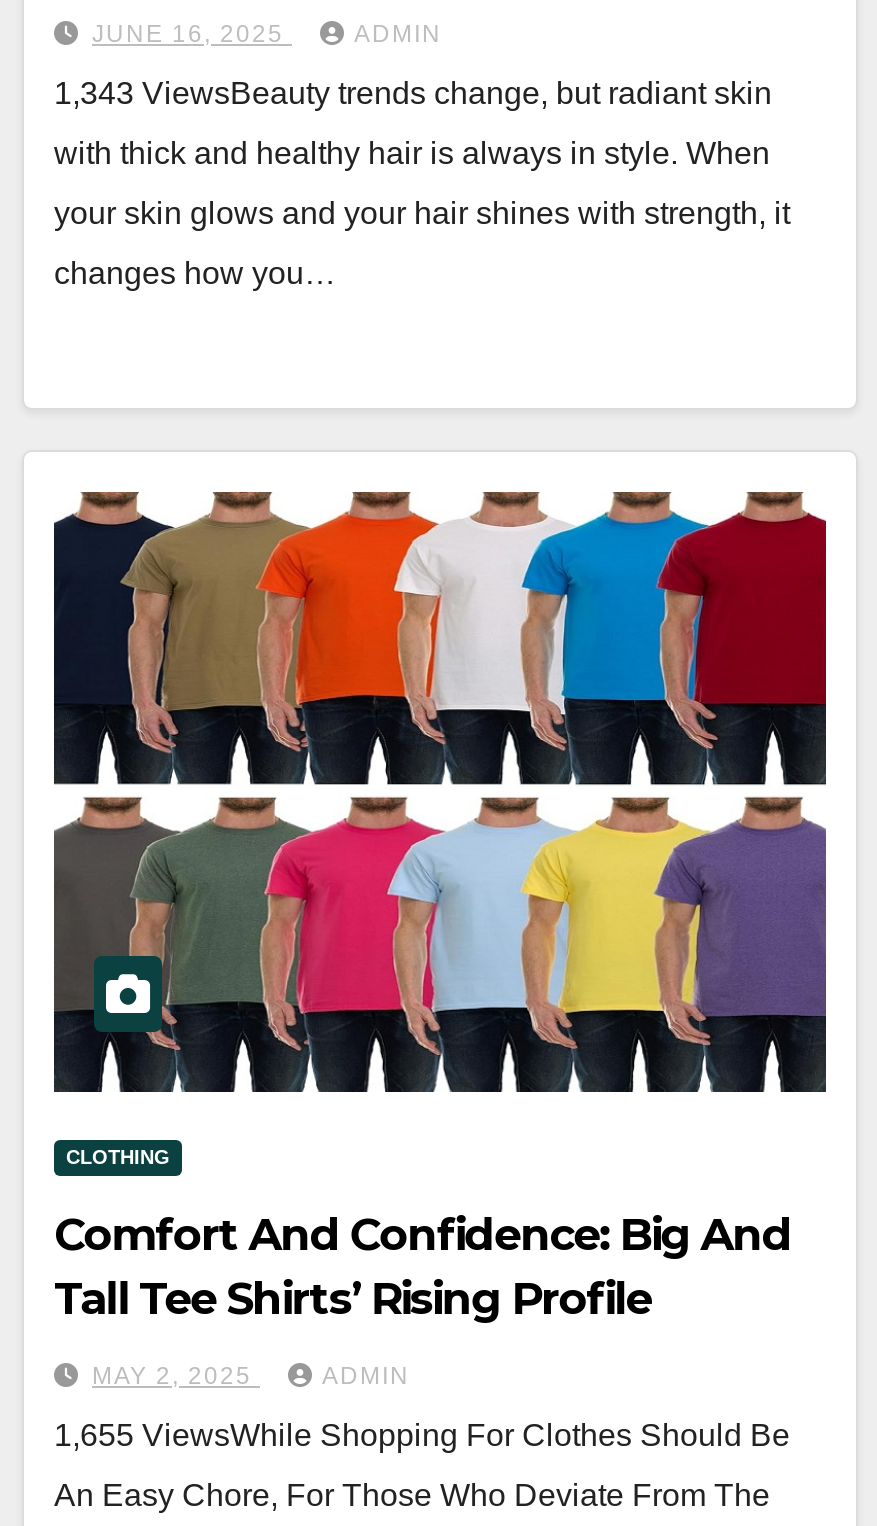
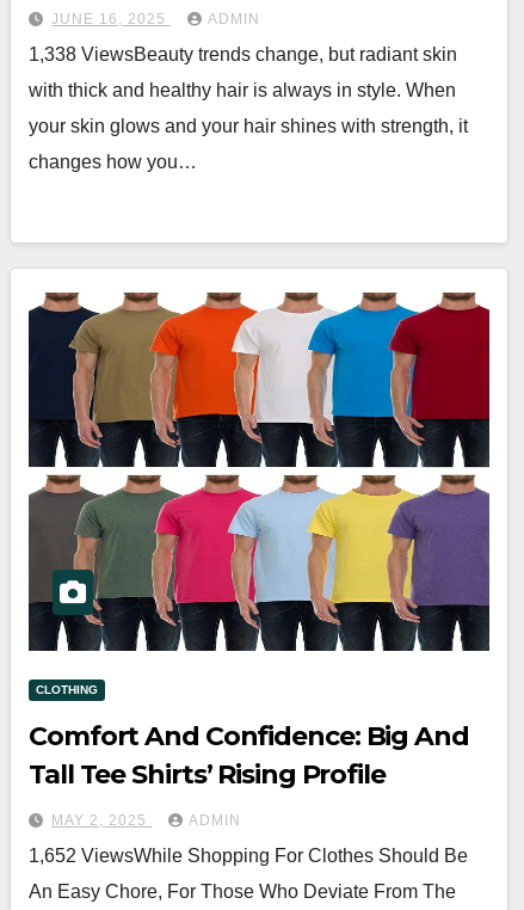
[54,76,772,110] 1,343 ViewsBeauty trends change, but radiant skin -> [29,44,457,64] 1,338 ViewsBeauty trends change, but radiant skin
[54,1418,790,1452] 1,655 ViewsWhile Shopping For Clothes Should Be -> [29,846,468,866] 1,652 ViewsWhile Shopping For Clothes Should Be

